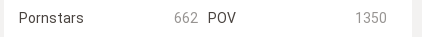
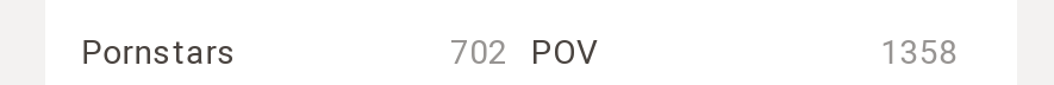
[174,10,236,26] 662 POV -> [450,34,598,72] 702 POV
[355,10,387,26] 1350 -> [881,34,957,72] 1358

